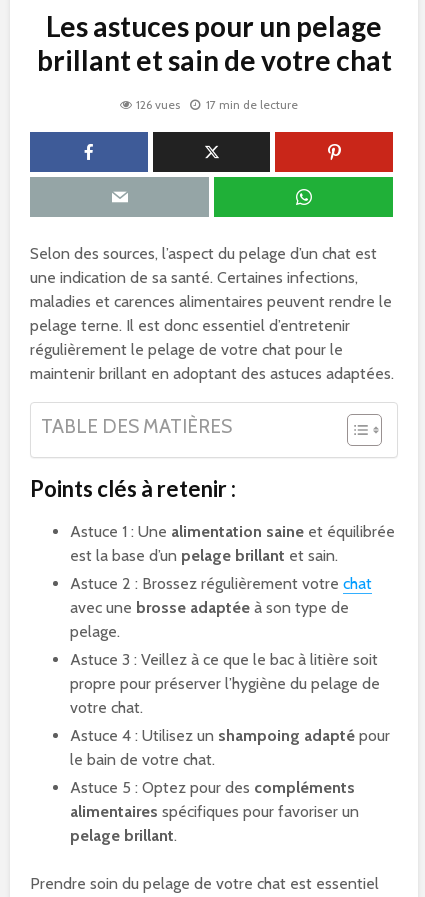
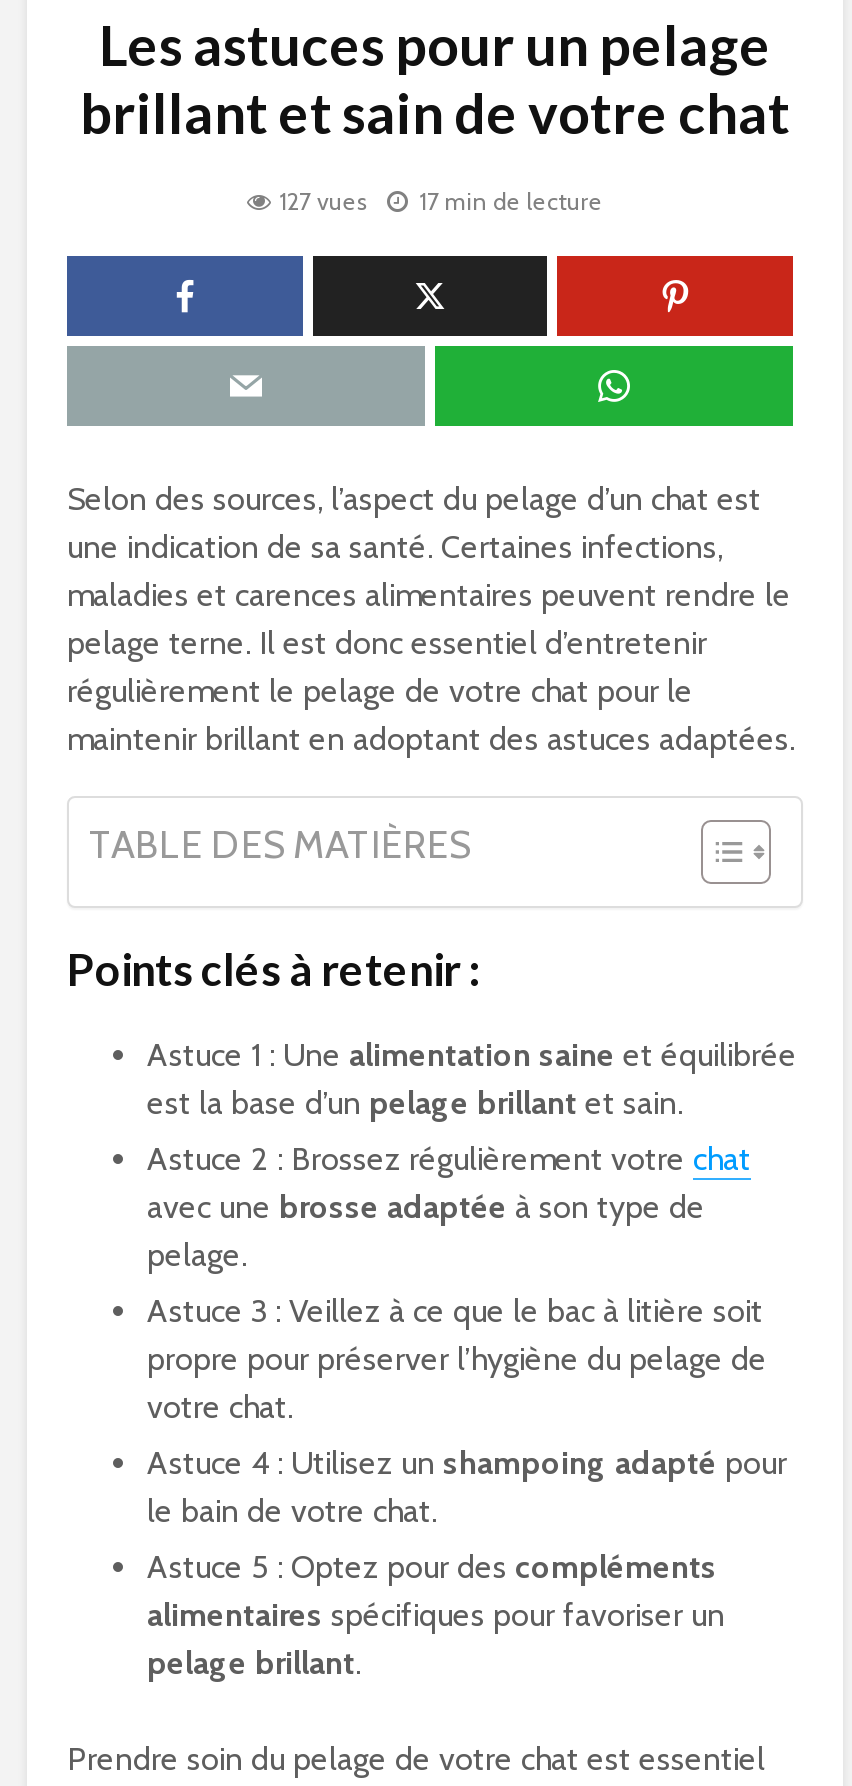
[136,97,298,112] 126 vues 17 min de lecture -> [279,186,603,216] 127 vues 17 min de lecture

